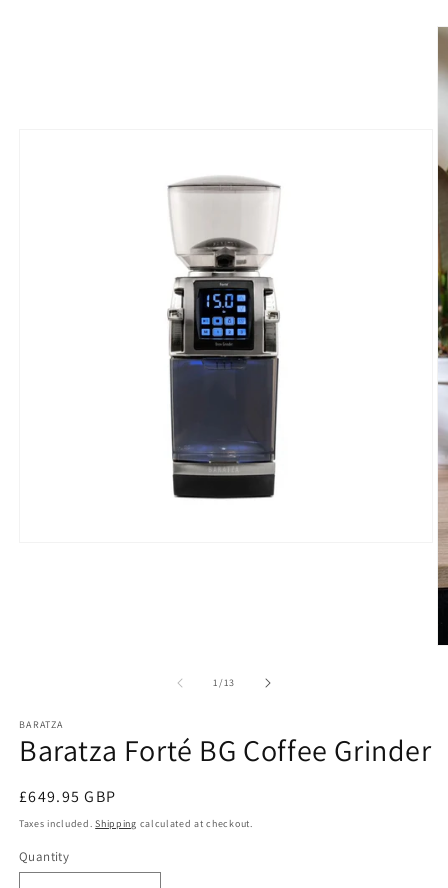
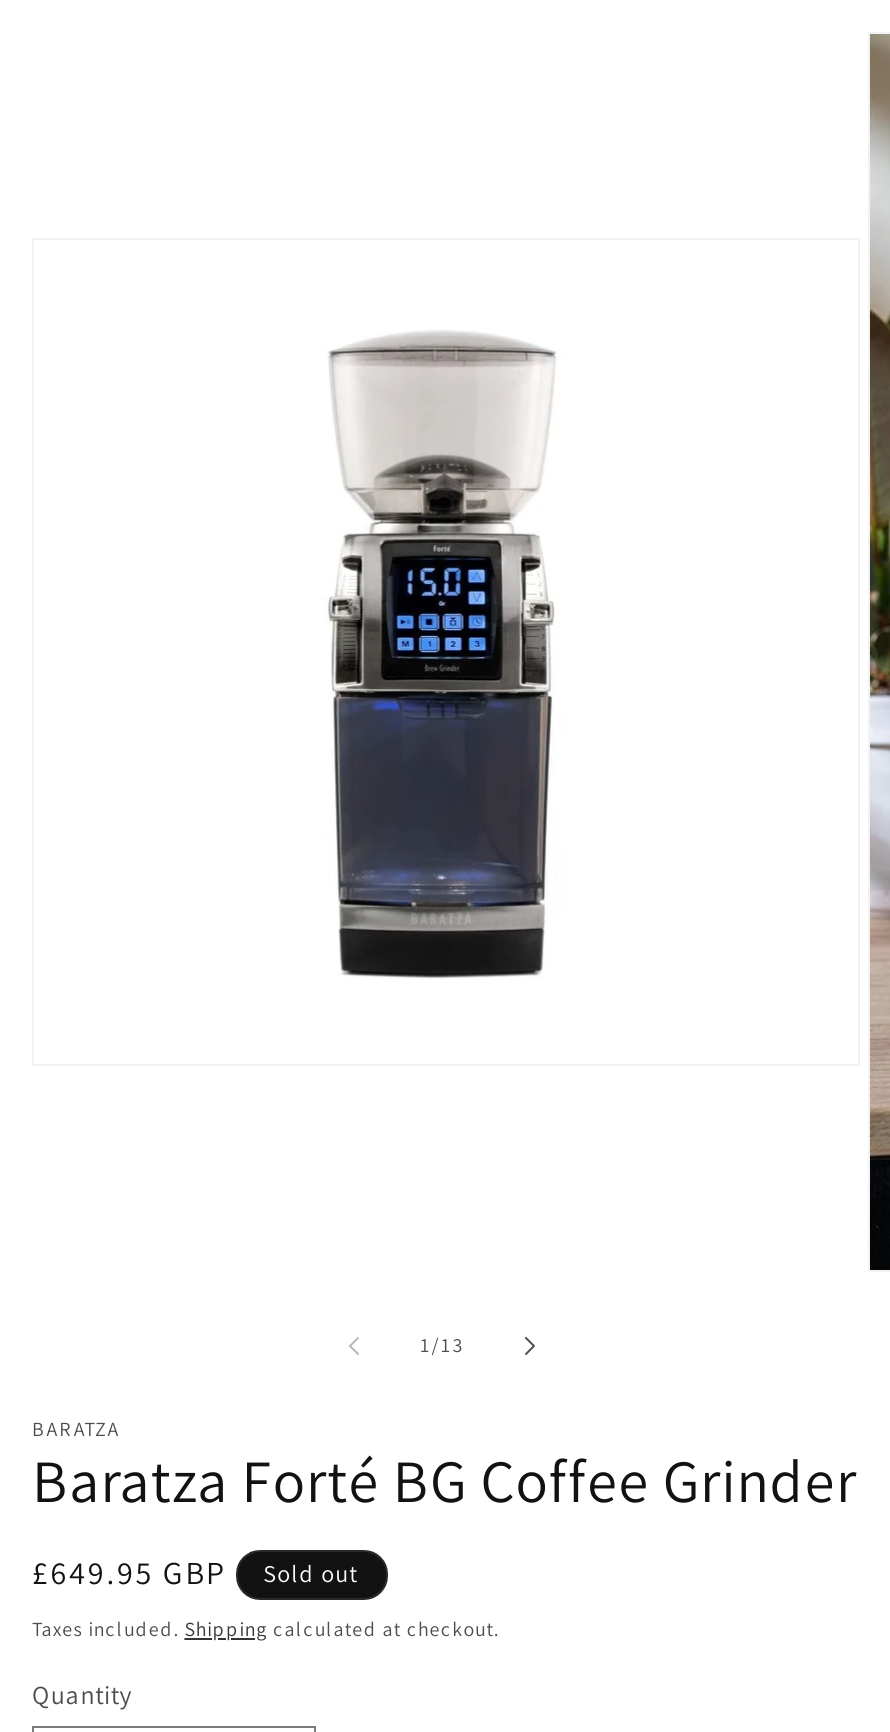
none -> [263,1557,359,1587] Sold out

